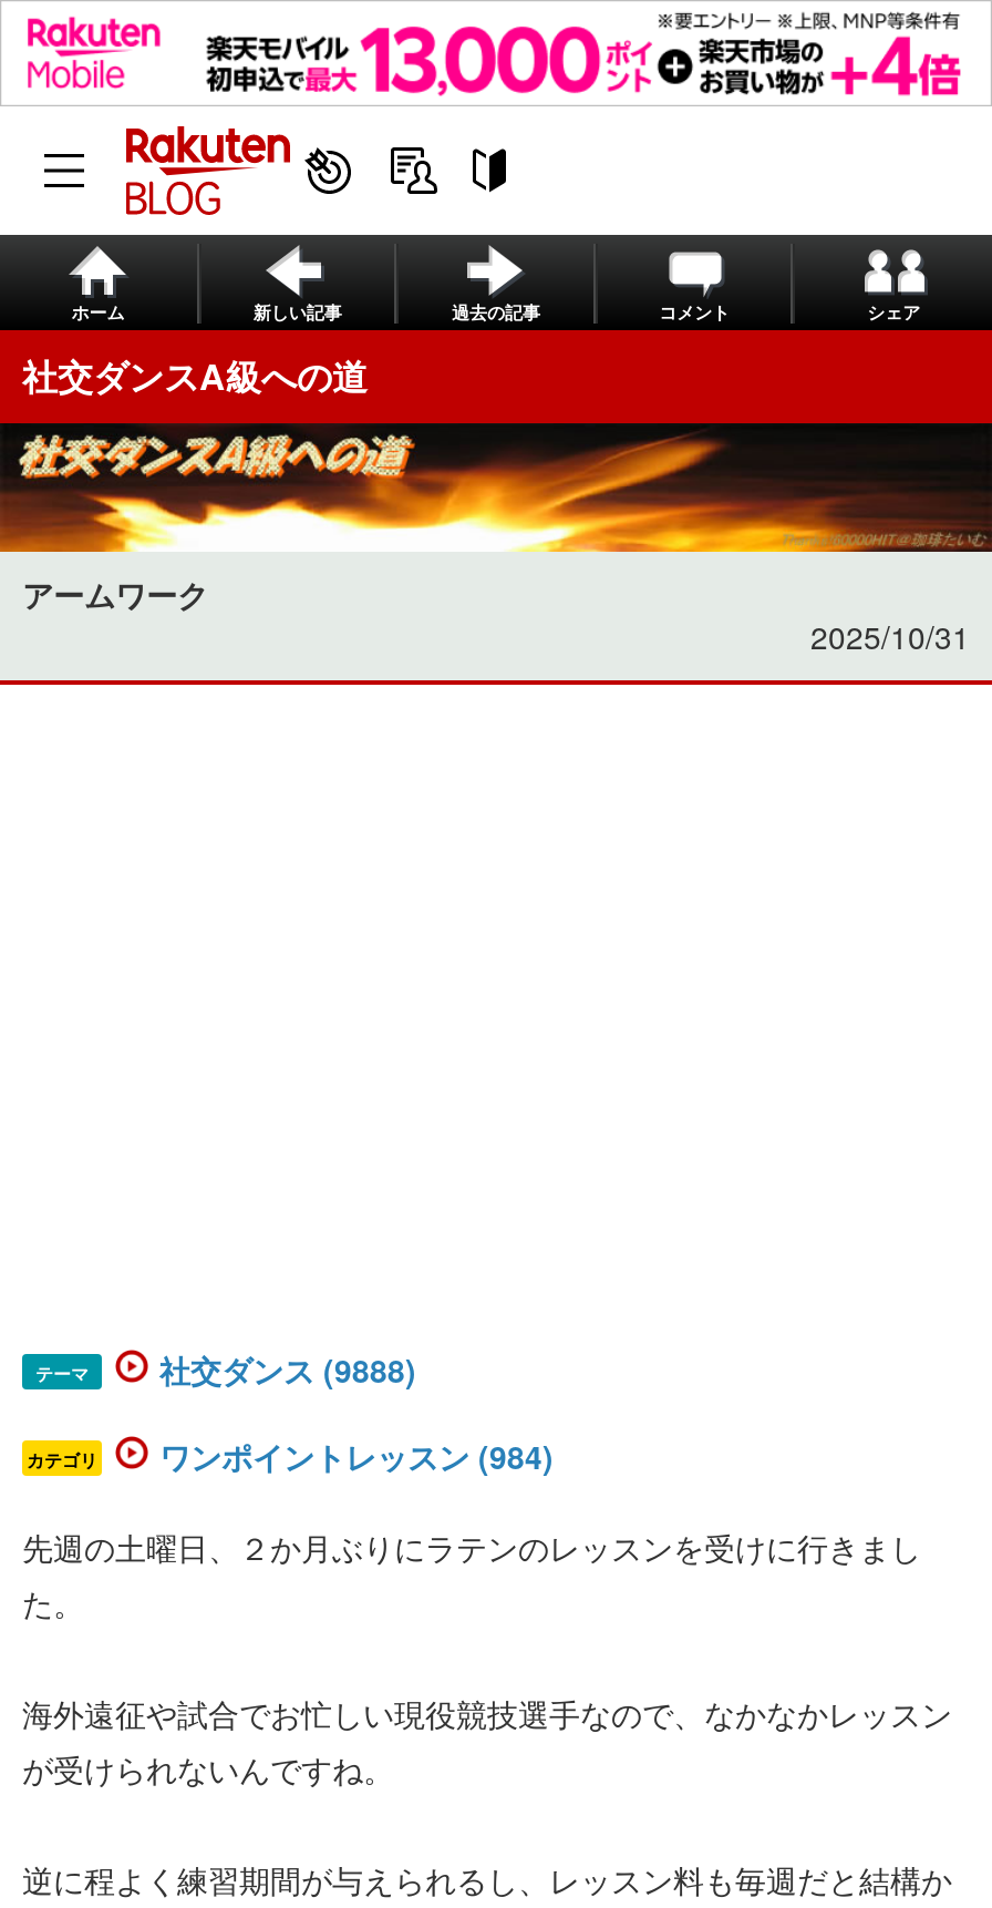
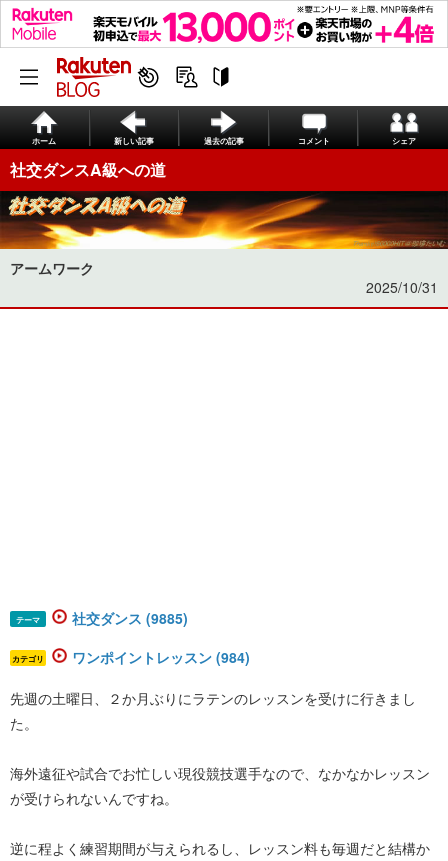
[159,1346,416,1391] 社交ダンス (9888) -> [72,607,188,627] 社交ダンス (9885)

